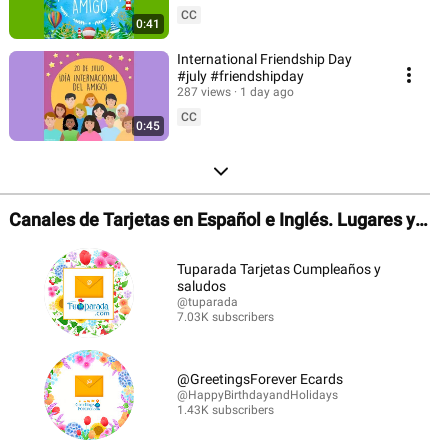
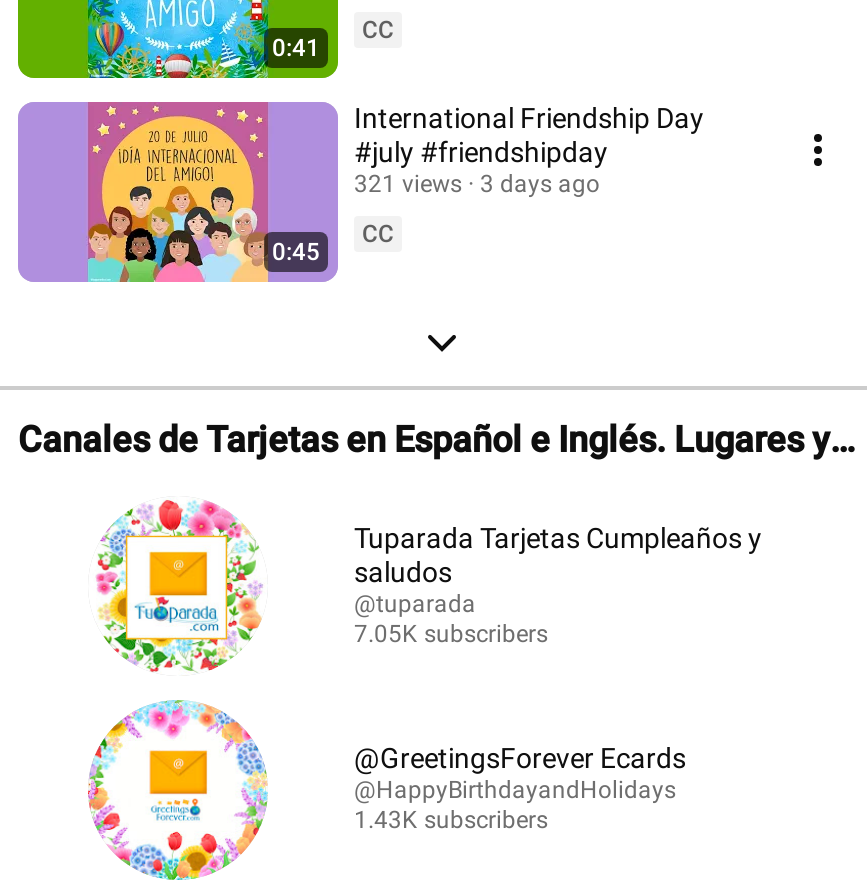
[177,85,231,99] 287 views -> [354,170,462,198] 321 views
[240,85,294,99] 1 day ago -> [480,170,600,198] 3 days ago
[177,310,274,324] 7.03K subscribers -> [354,620,548,648] 7.05K subscribers

